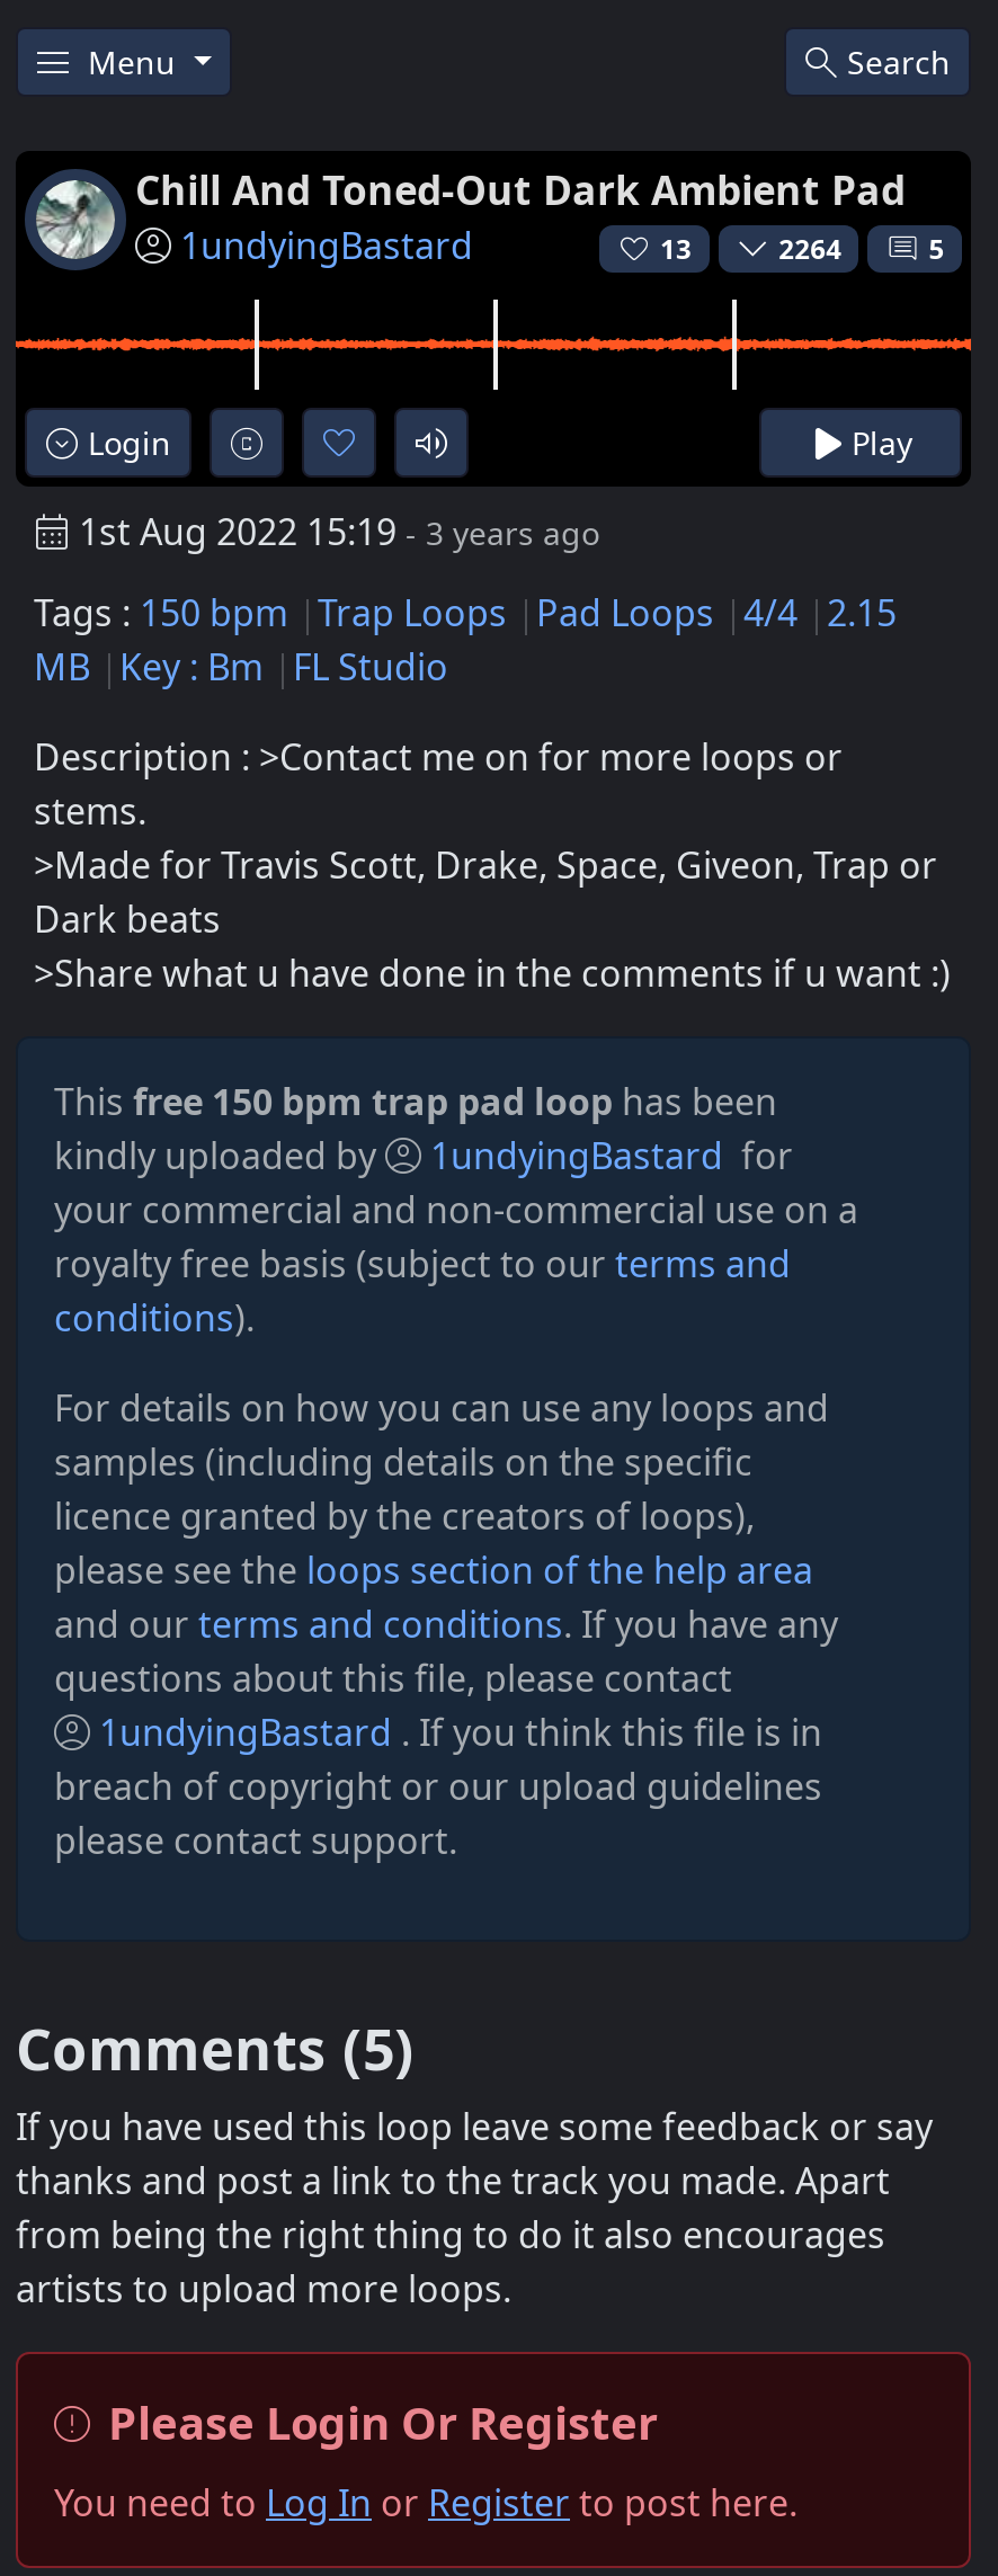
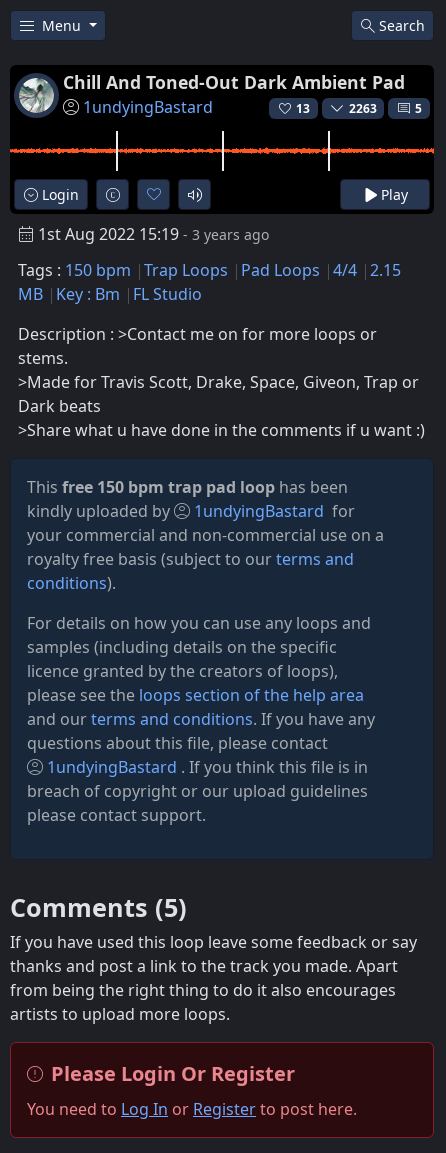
[779,230,842,268] 2264 -> [349,100,377,117] 2263

